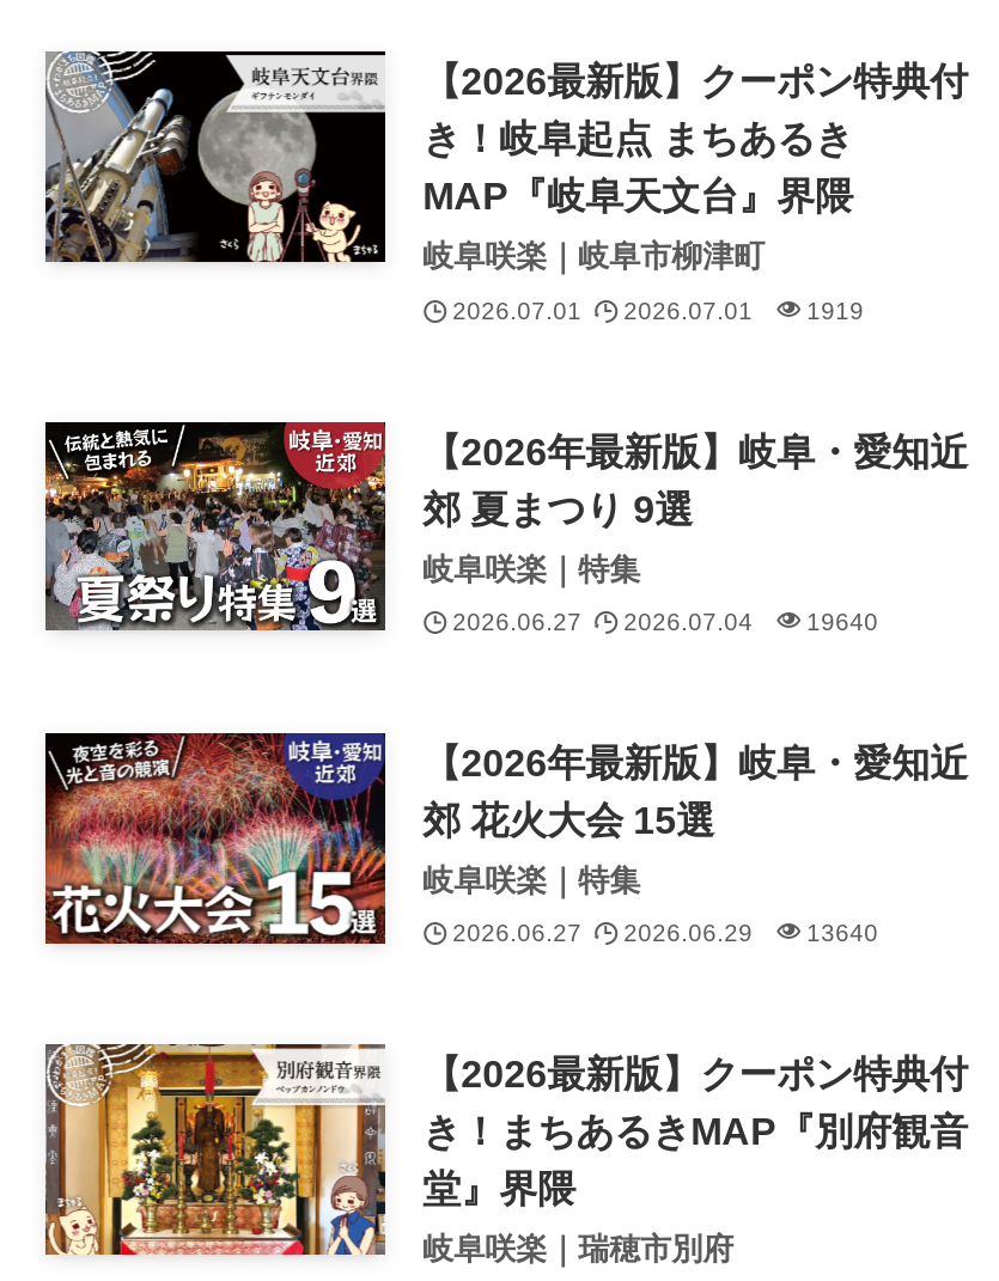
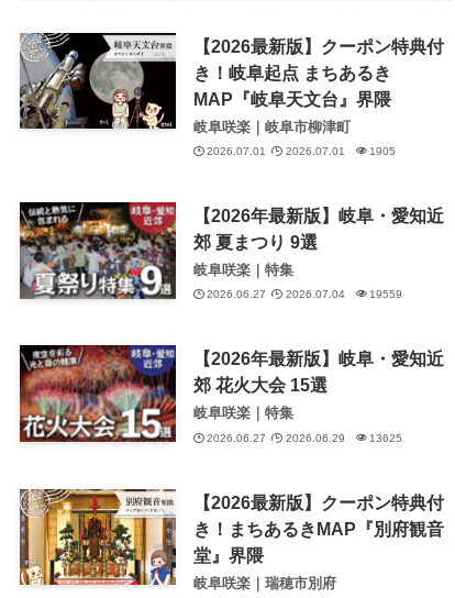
[807,297,864,323] 1919 -> [369,145,396,157] 1905
[807,609,878,635] 19640 -> [369,288,402,301] 19559
[807,920,878,947] 13640 -> [369,432,402,444] 13625

